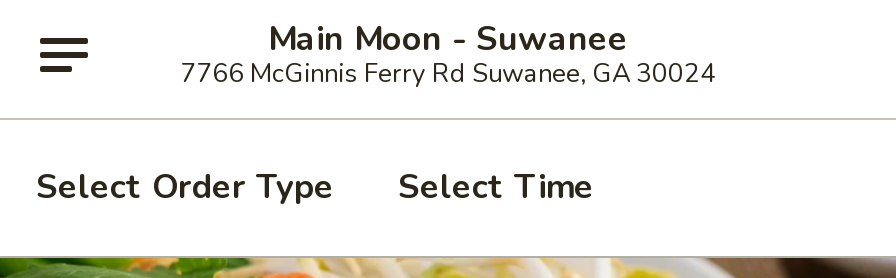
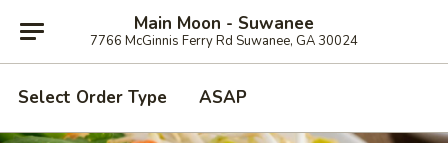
[398,164,594,210] Select Time -> [199,86,247,109] ASAP

